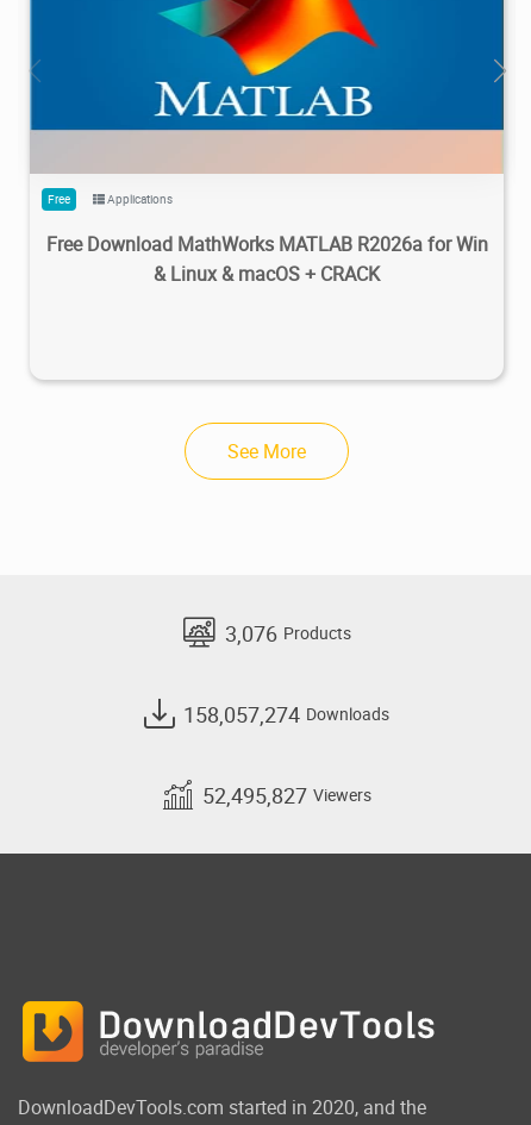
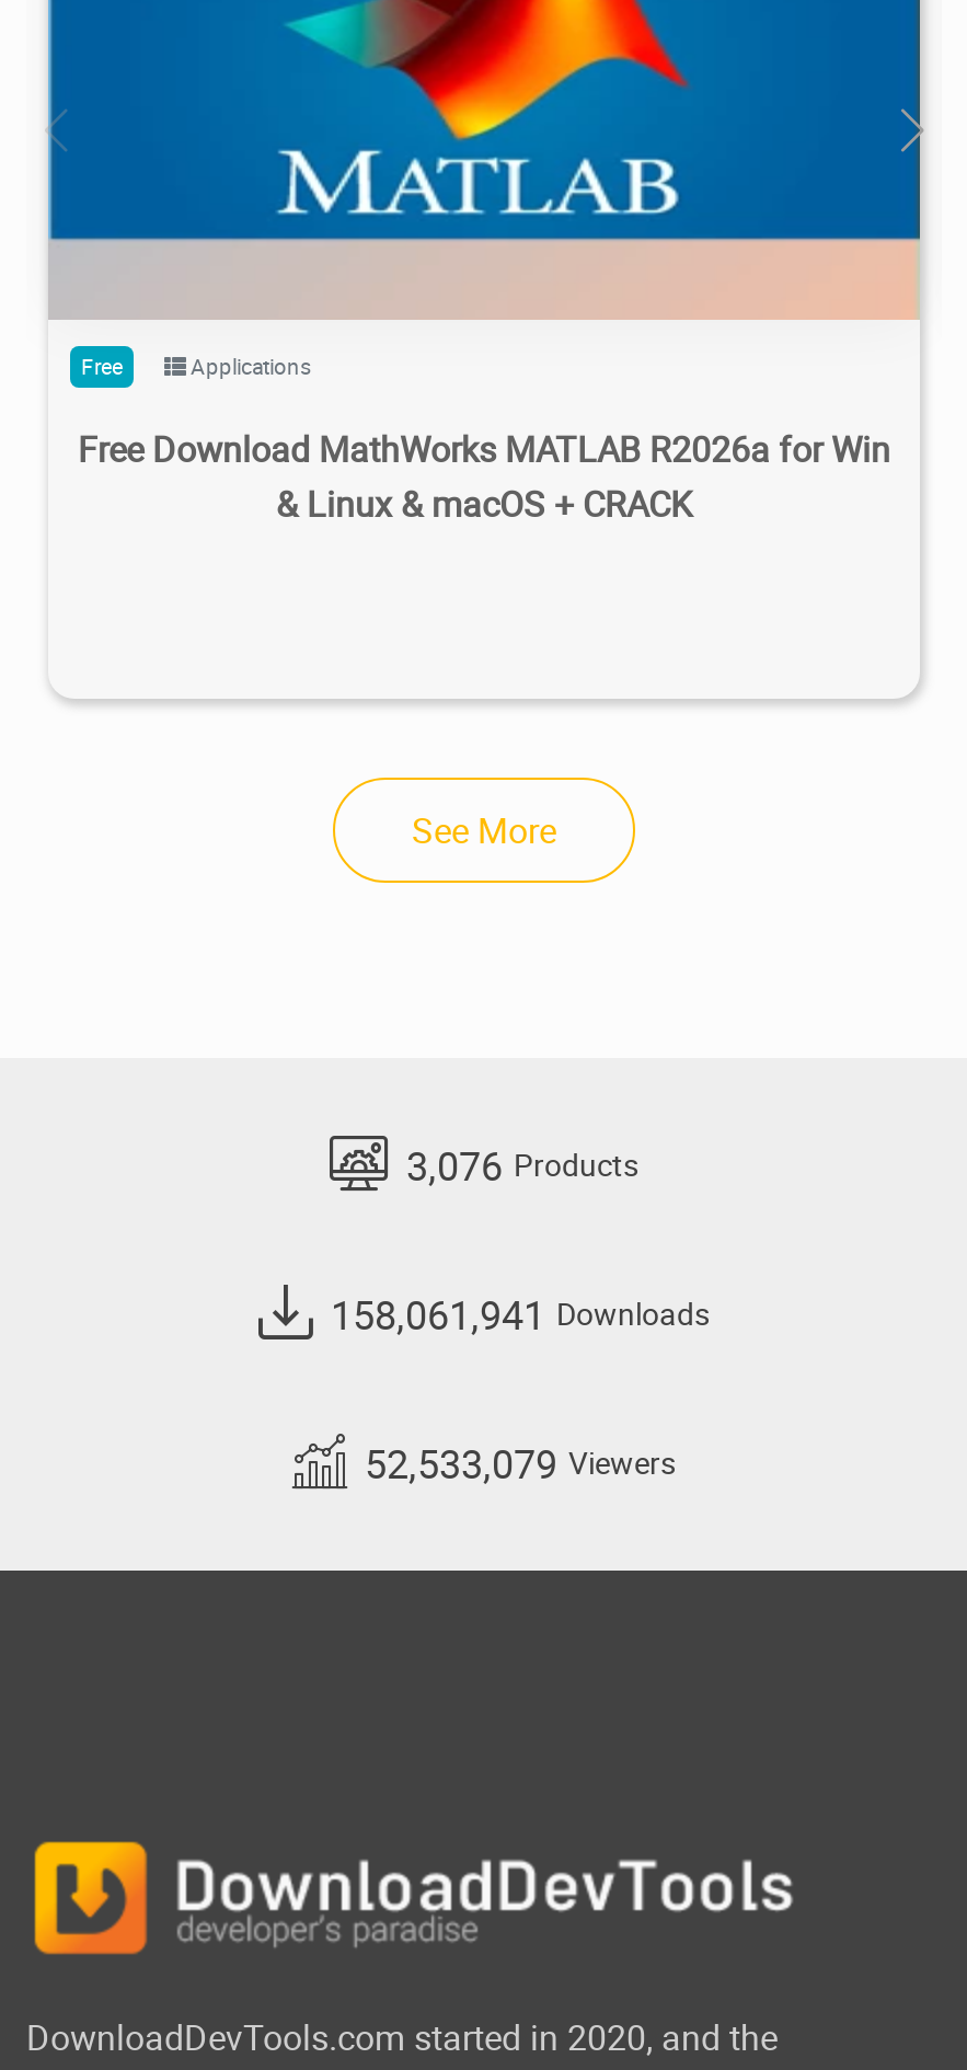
[183,700,389,728] 158,057,274 Downloads -> [331,1288,710,1340] 158,061,941 Downloads
[202,781,371,809] 52,495,827 Viewers -> [365,1437,676,1489] 52,533,079 Viewers

